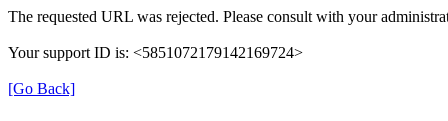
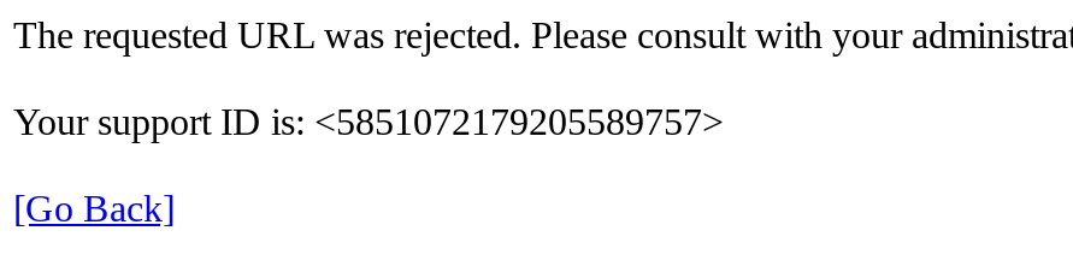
[8,44,303,61] Your support ID is: <5851072179142169724> -> [13,101,724,142] Your support ID is: <5851072179205589757>

